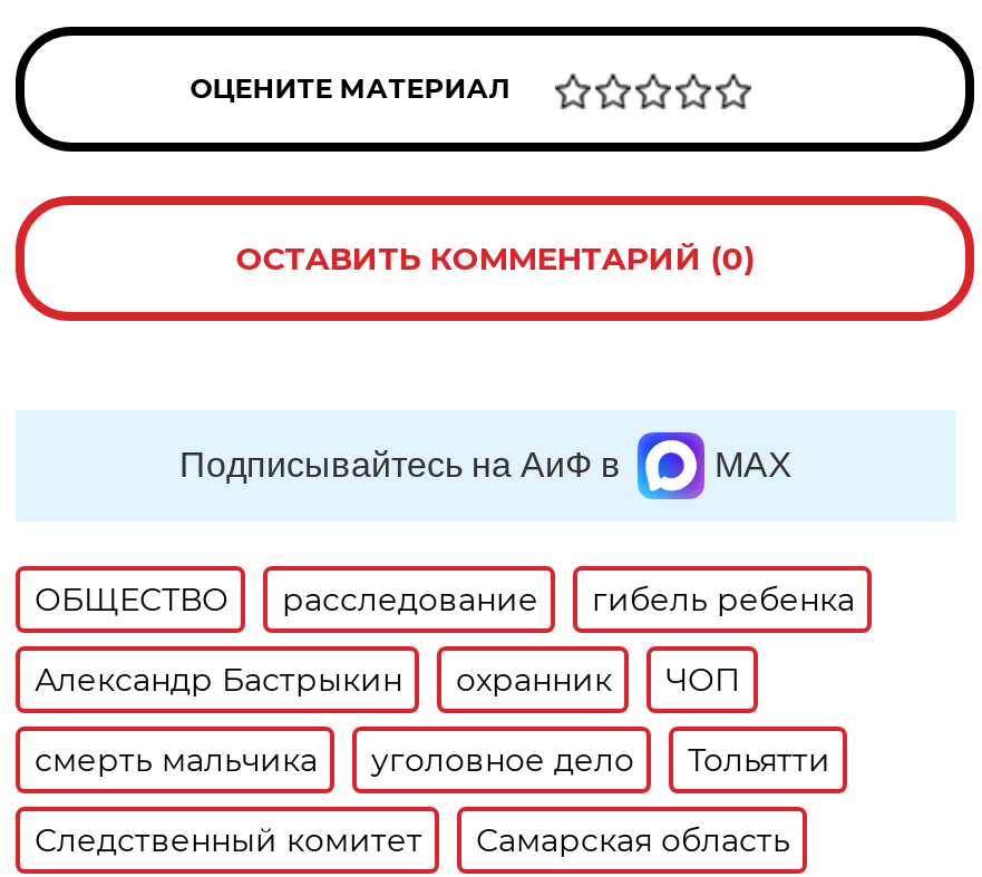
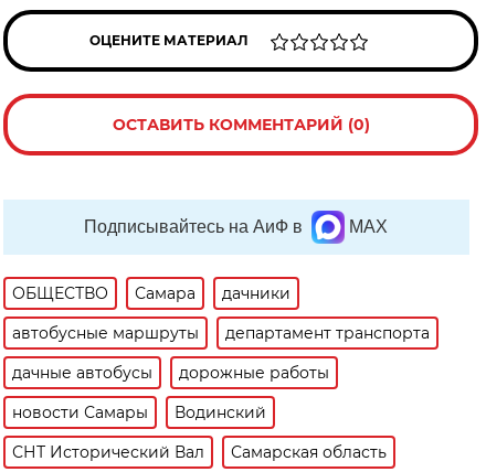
[34,579,855,860] расследование | гибель ребенка | Александр Бастрыкин | охранник | ЧОП | смерть мальчика | уголовное дело | Тольятти | Следственный комитет -> [13,283,430,462] Самара | дачники | автобусные маршруты | департамент транспорта | дачные автобусы | дорожные работы | новости Самары | Водинский | СНТ Исторический Вал

